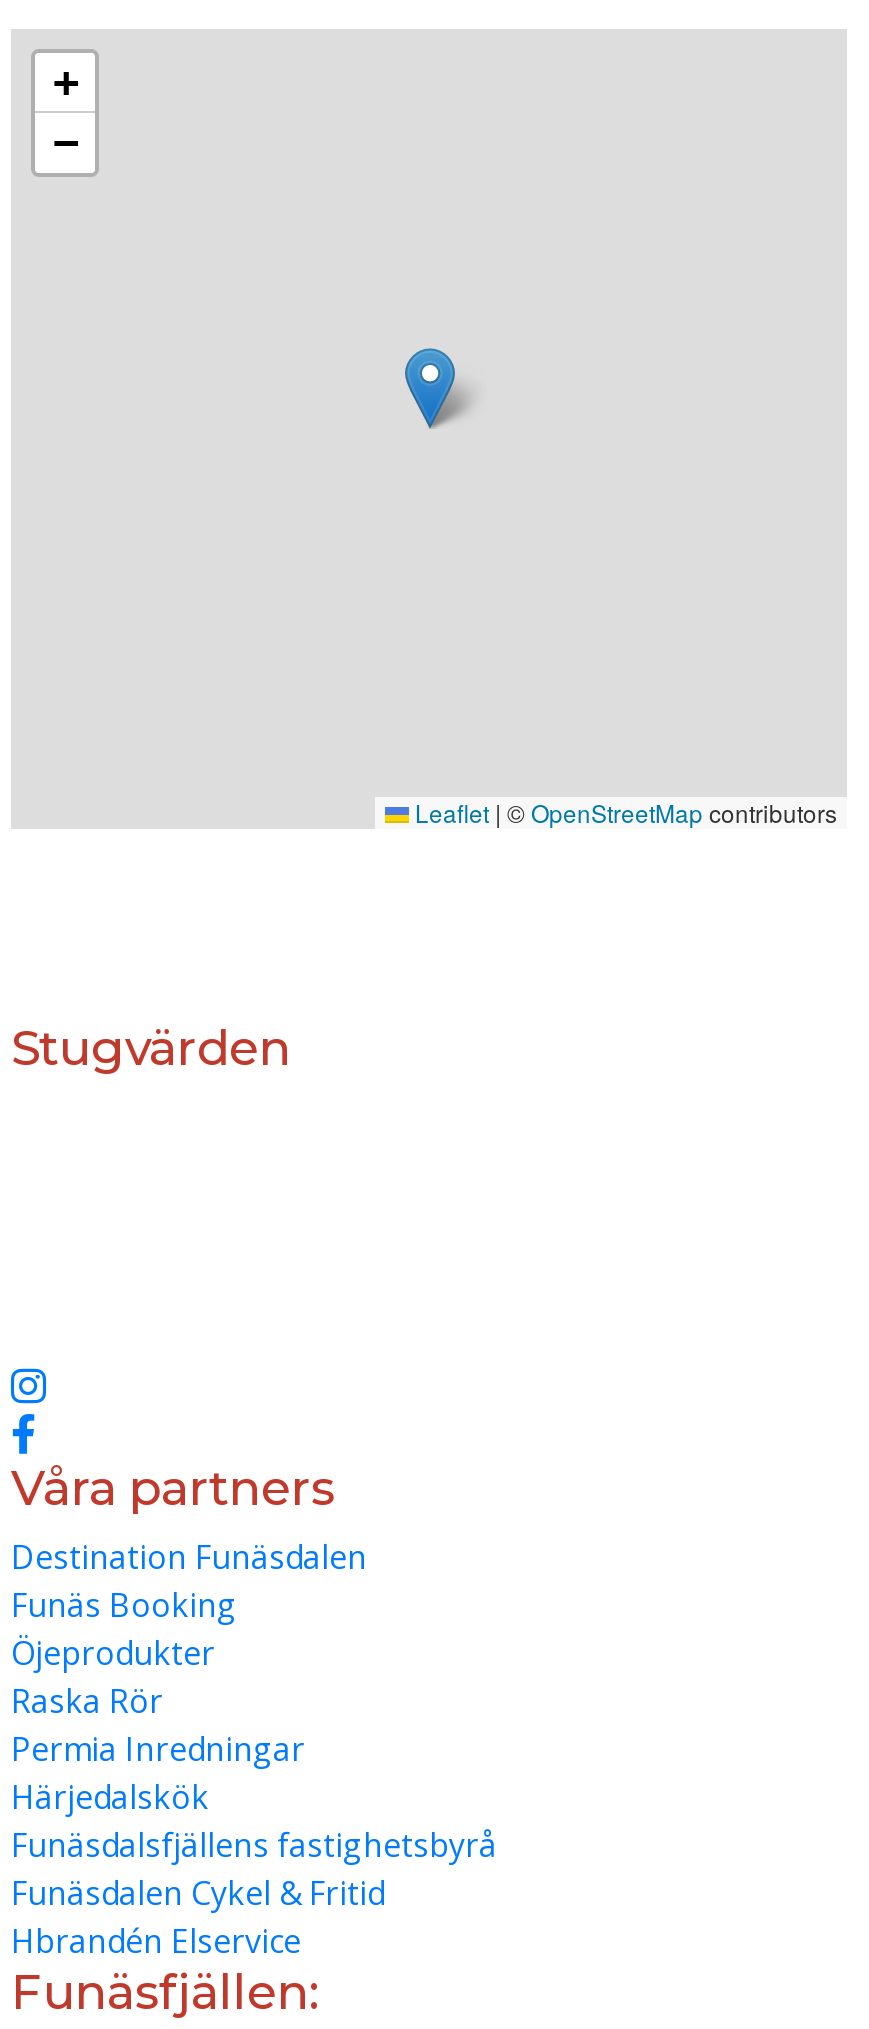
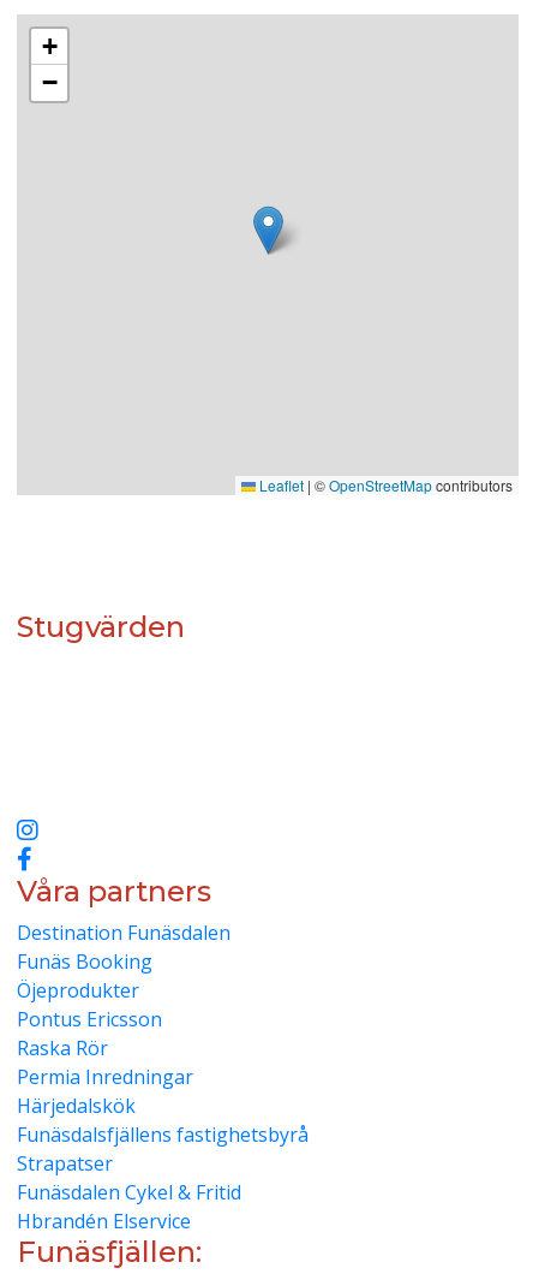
none -> [17,1006,162,1032] Pontus Ericsson
none -> [17,1150,113,1176] Strapatser

